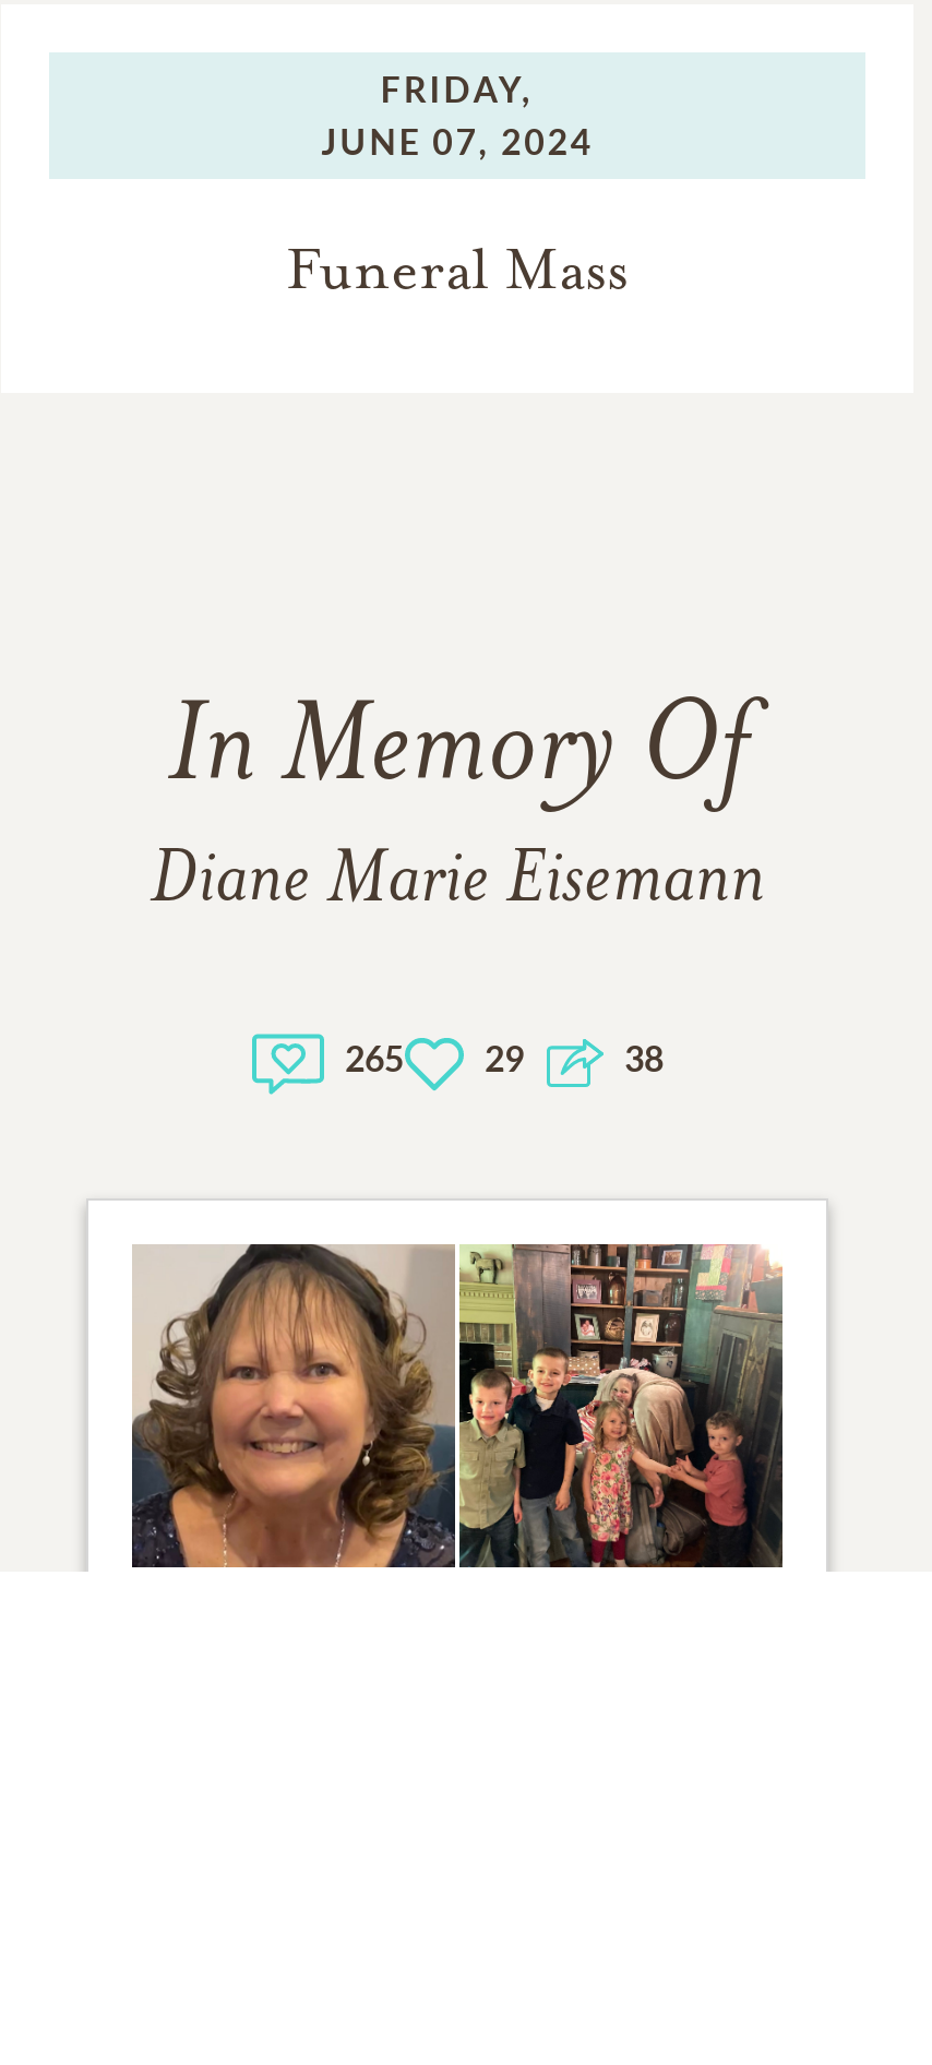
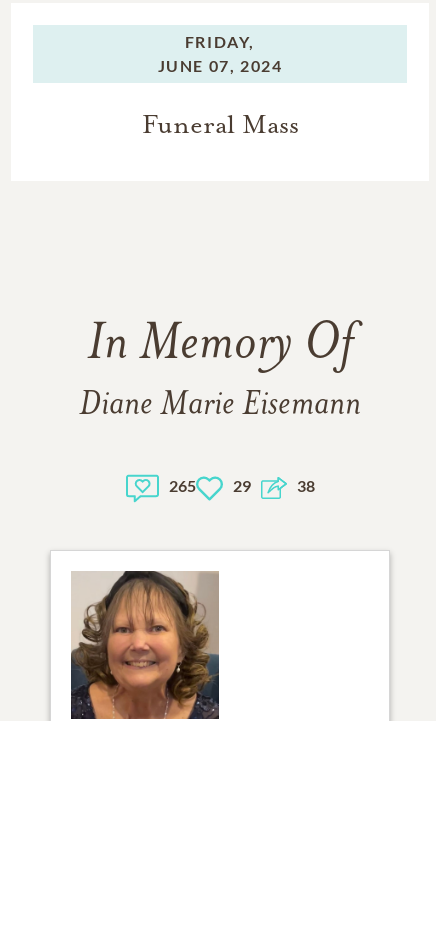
[457,1242,785,1569] [image] -> none

